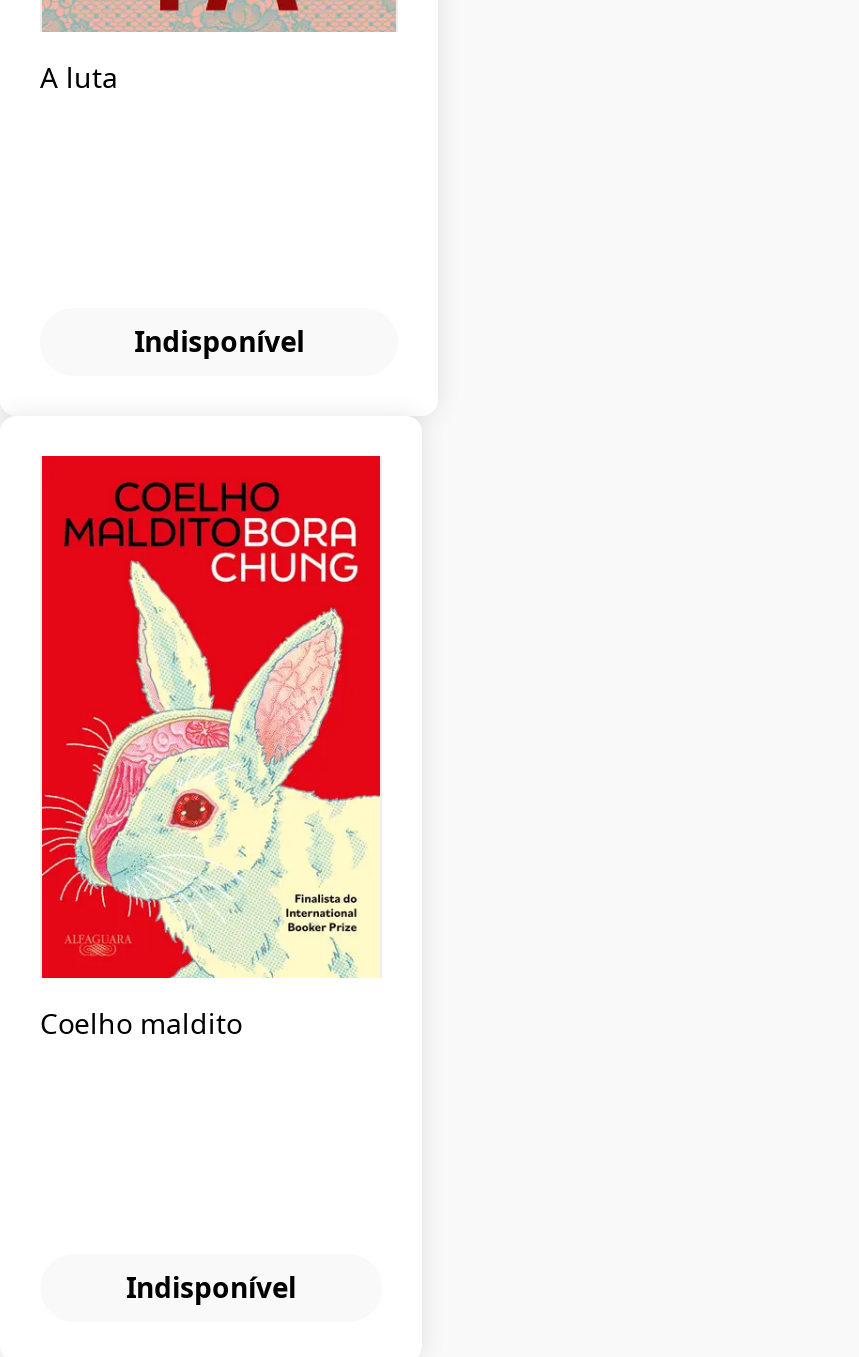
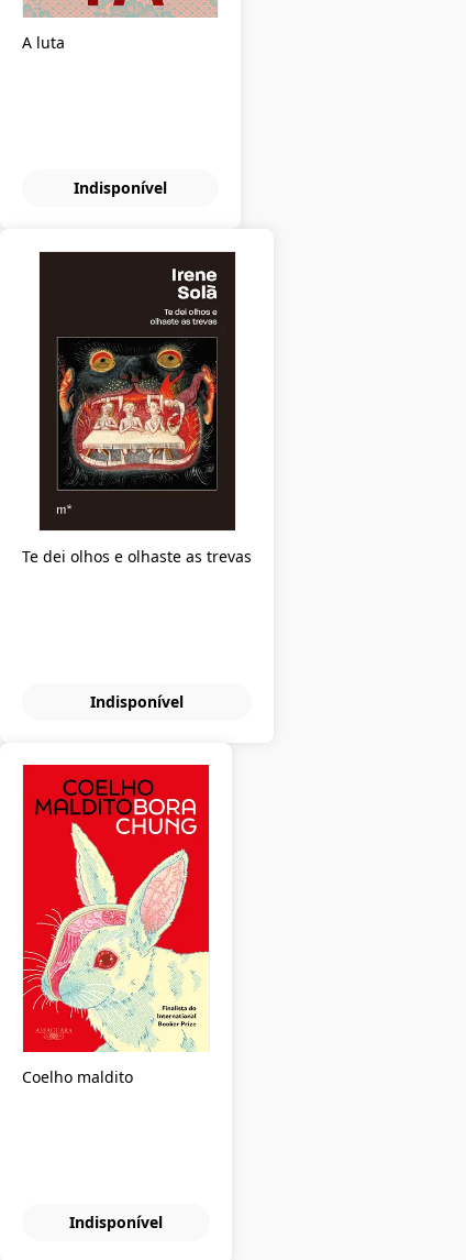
none -> [22,251,252,566] [image] | Te dei olhos e olhaste as trevas
none -> [90,691,184,711] Indisponível

